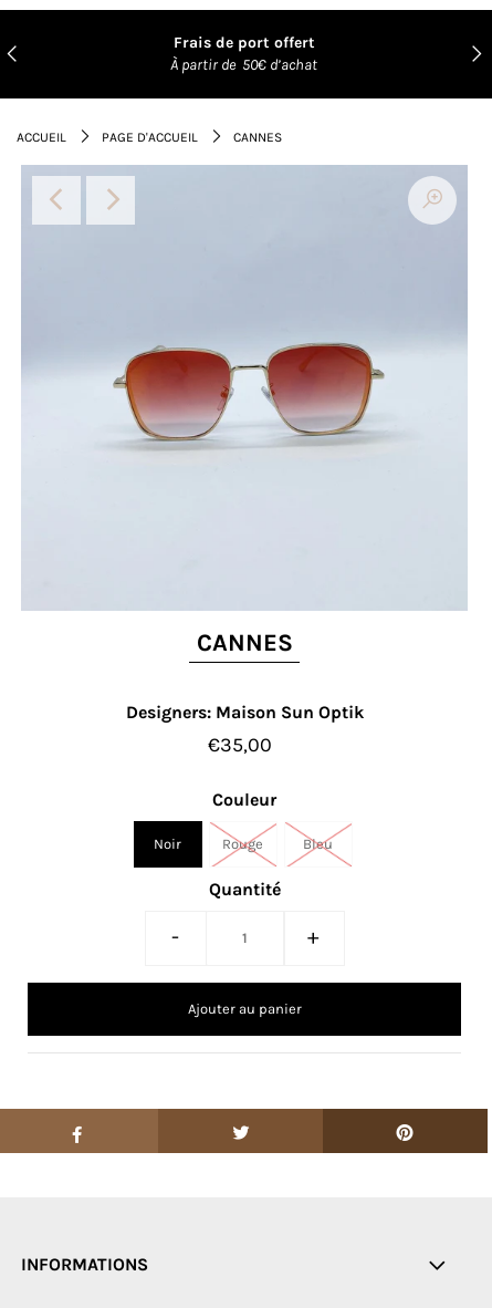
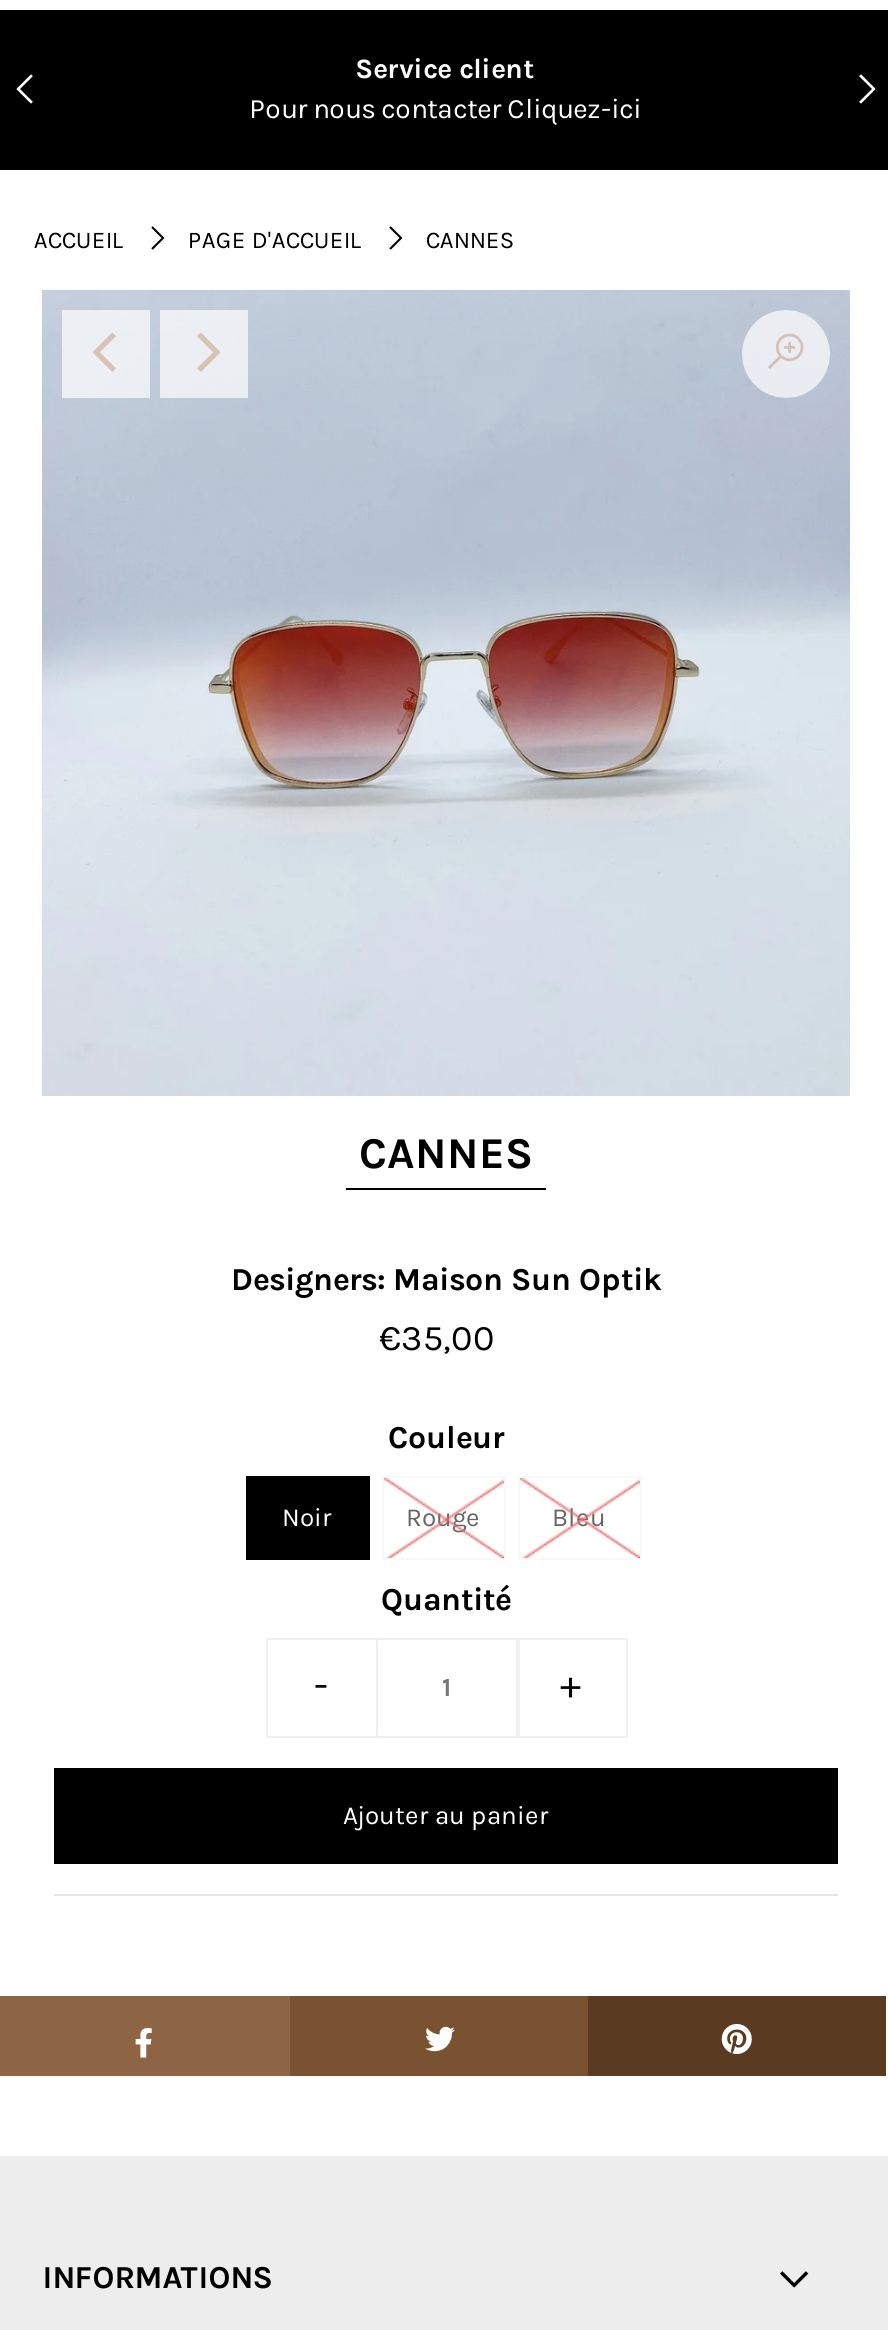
[170,33,317,74] Frais de port offert | À partir de 50€ d’achat -> [249,51,641,125] Service client | Pour nous contacter Cliquez-ici

